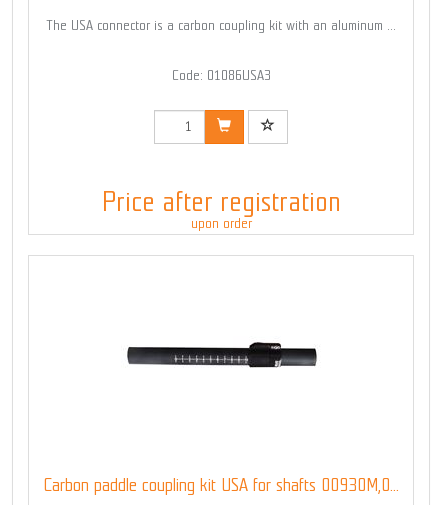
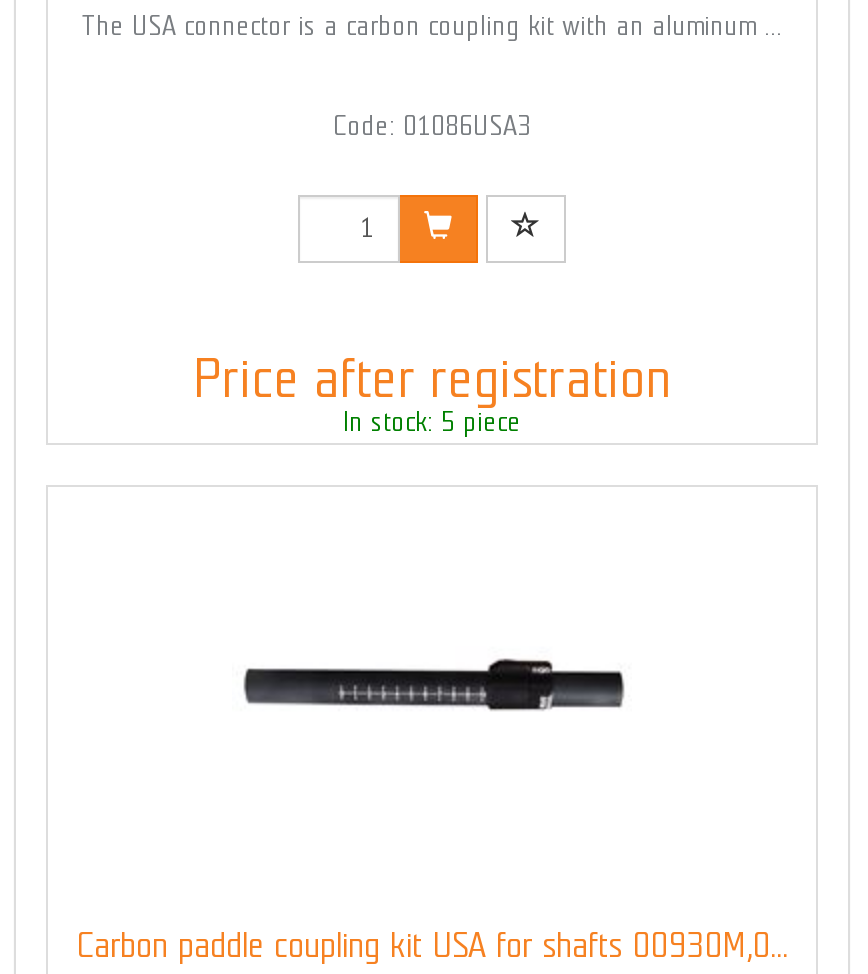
[190,215,251,230] upon order -> [343,406,521,436] In stock: 5 piece

